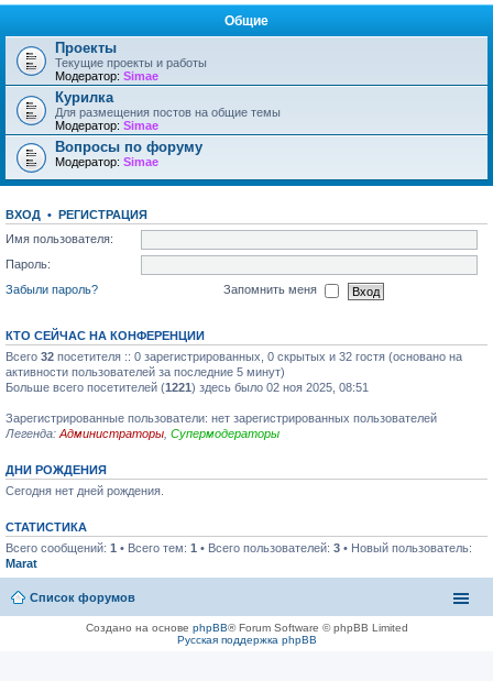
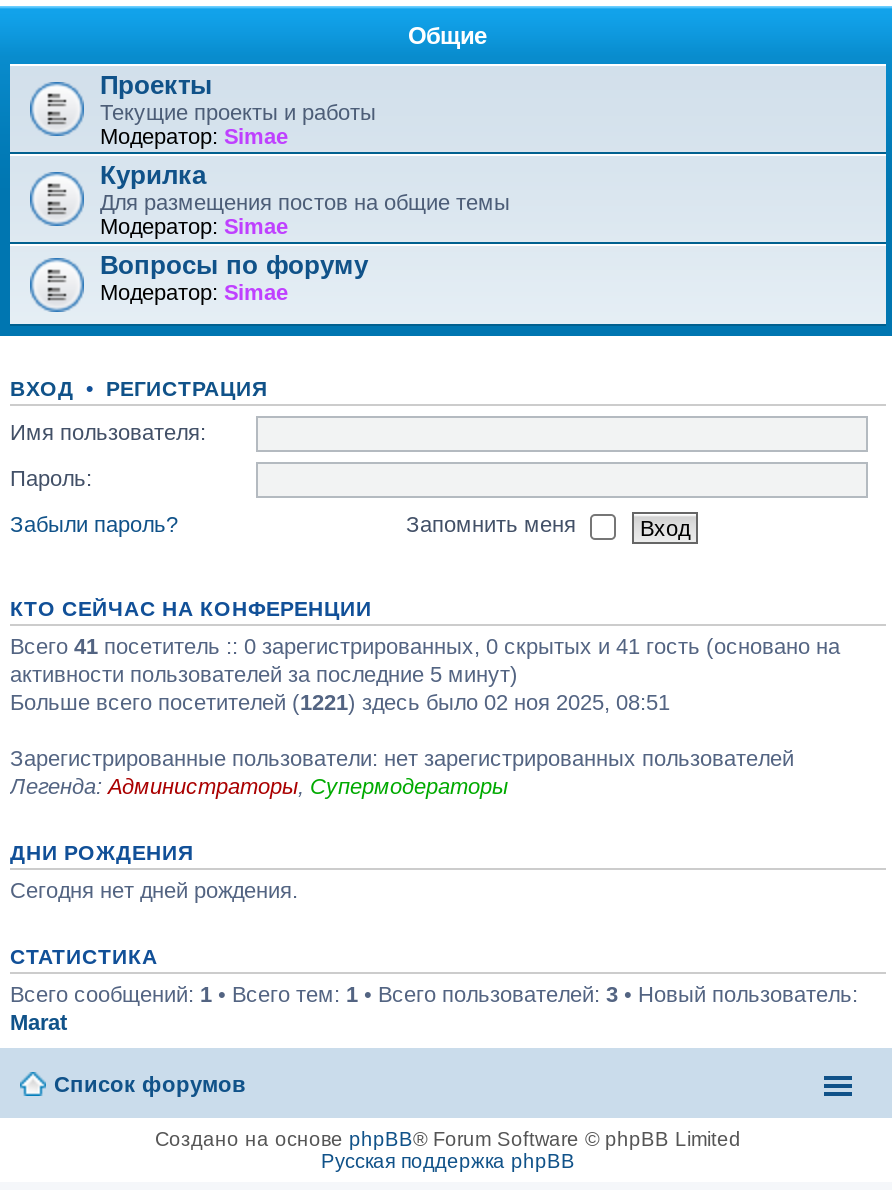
[6,350,462,363] Всего 32 посетителя :: 0 зарегистрированных, 0 скрытых и 32 гостя (основано на -> [10,634,840,658] Всего 41 посетитель :: 0 зарегистрированных, 0 скрытых и 41 гость (основано на

